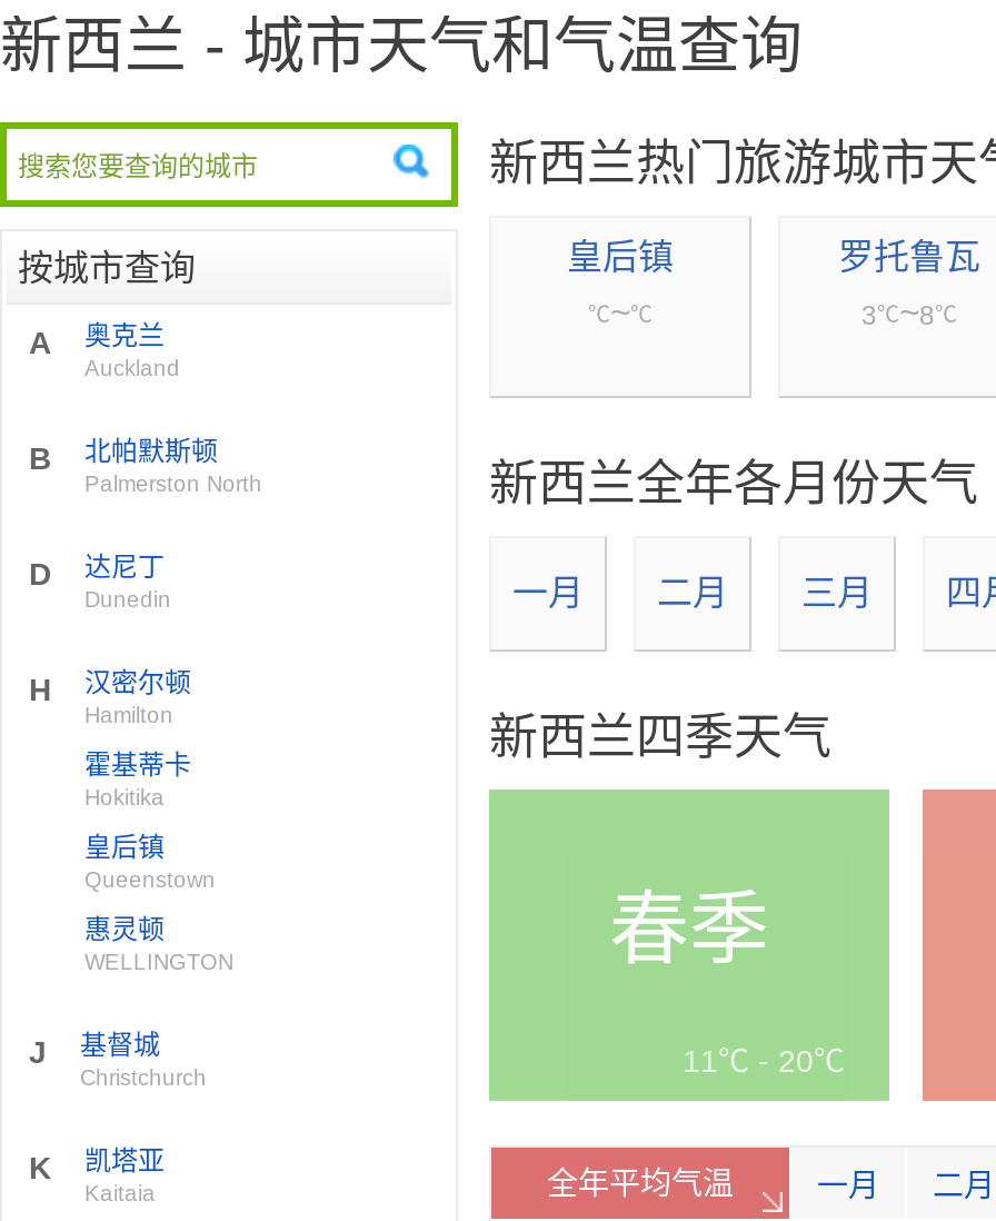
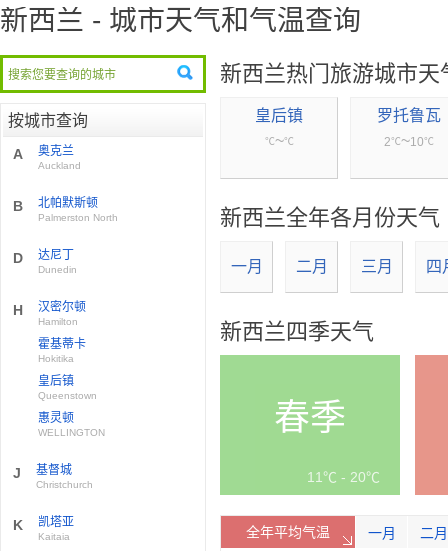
[861,294,957,331] 3℃~8℃ -> [384,132,434,149] 2℃~10℃

